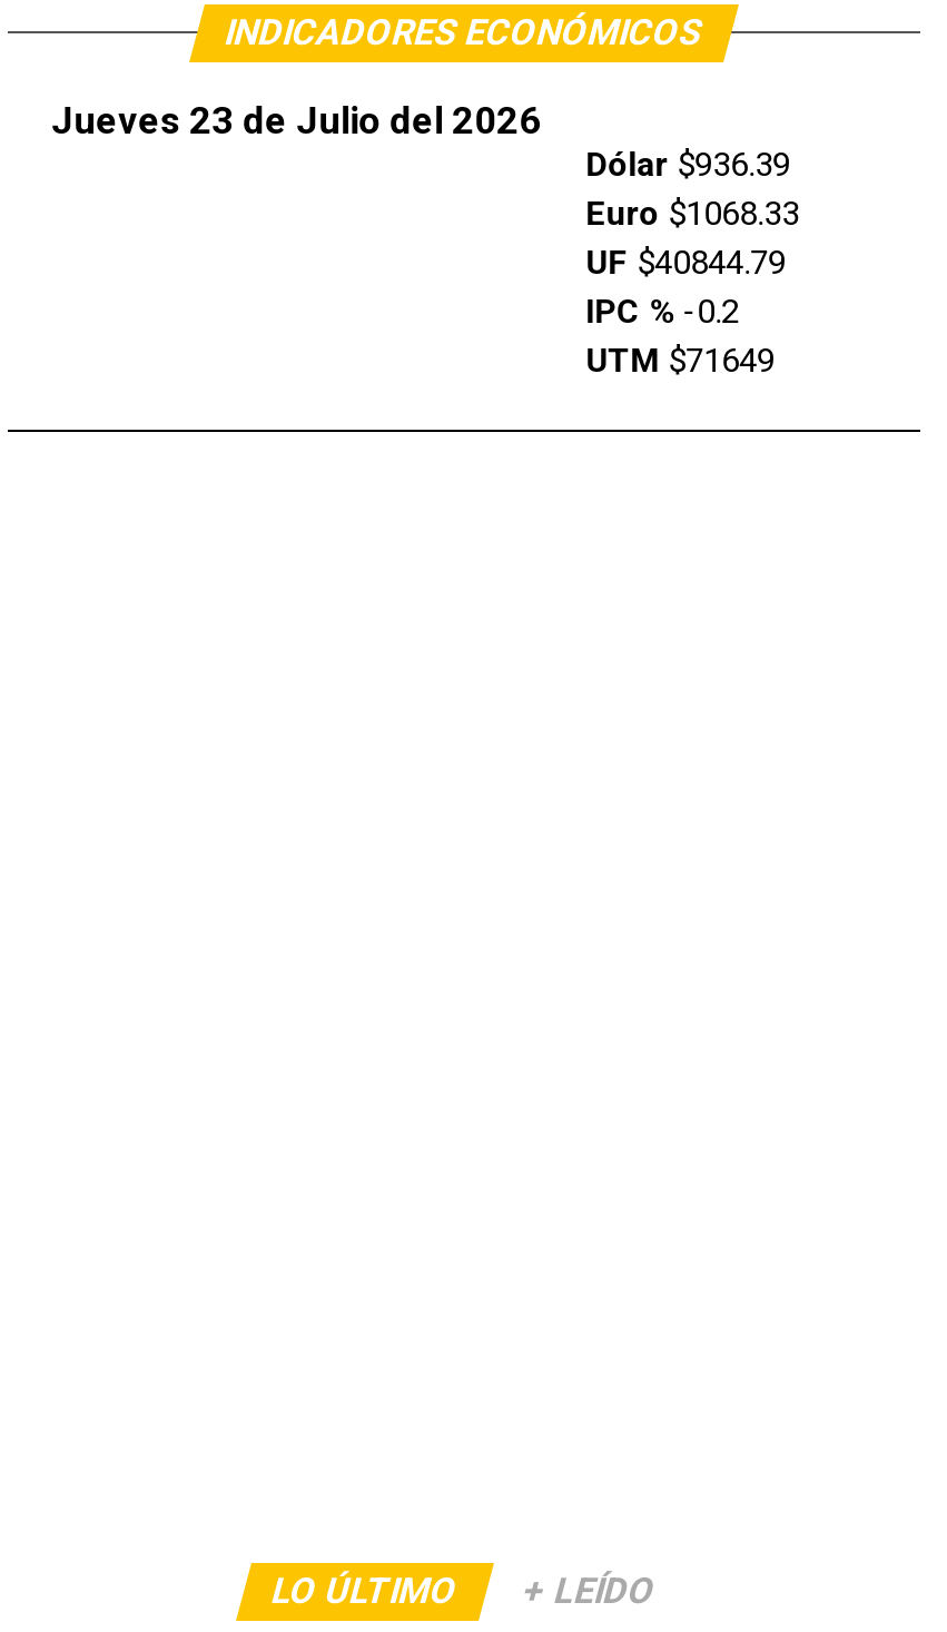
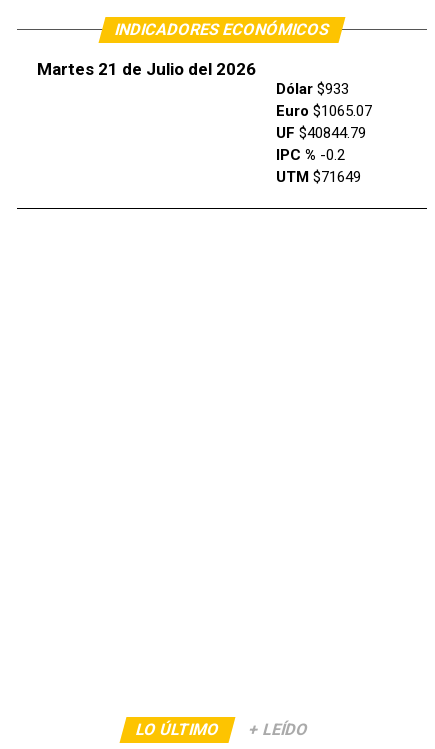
[52,97,541,141] Jueves 23 de Julio del 2026 -> [37,59,256,79] Martes 21 de Julio del 2026
[586,144,791,184] Dólar $936.39 -> [276,80,349,98] Dólar $933
[586,193,799,233] Euro $1068.33 -> [276,102,372,120] Euro $1065.07

